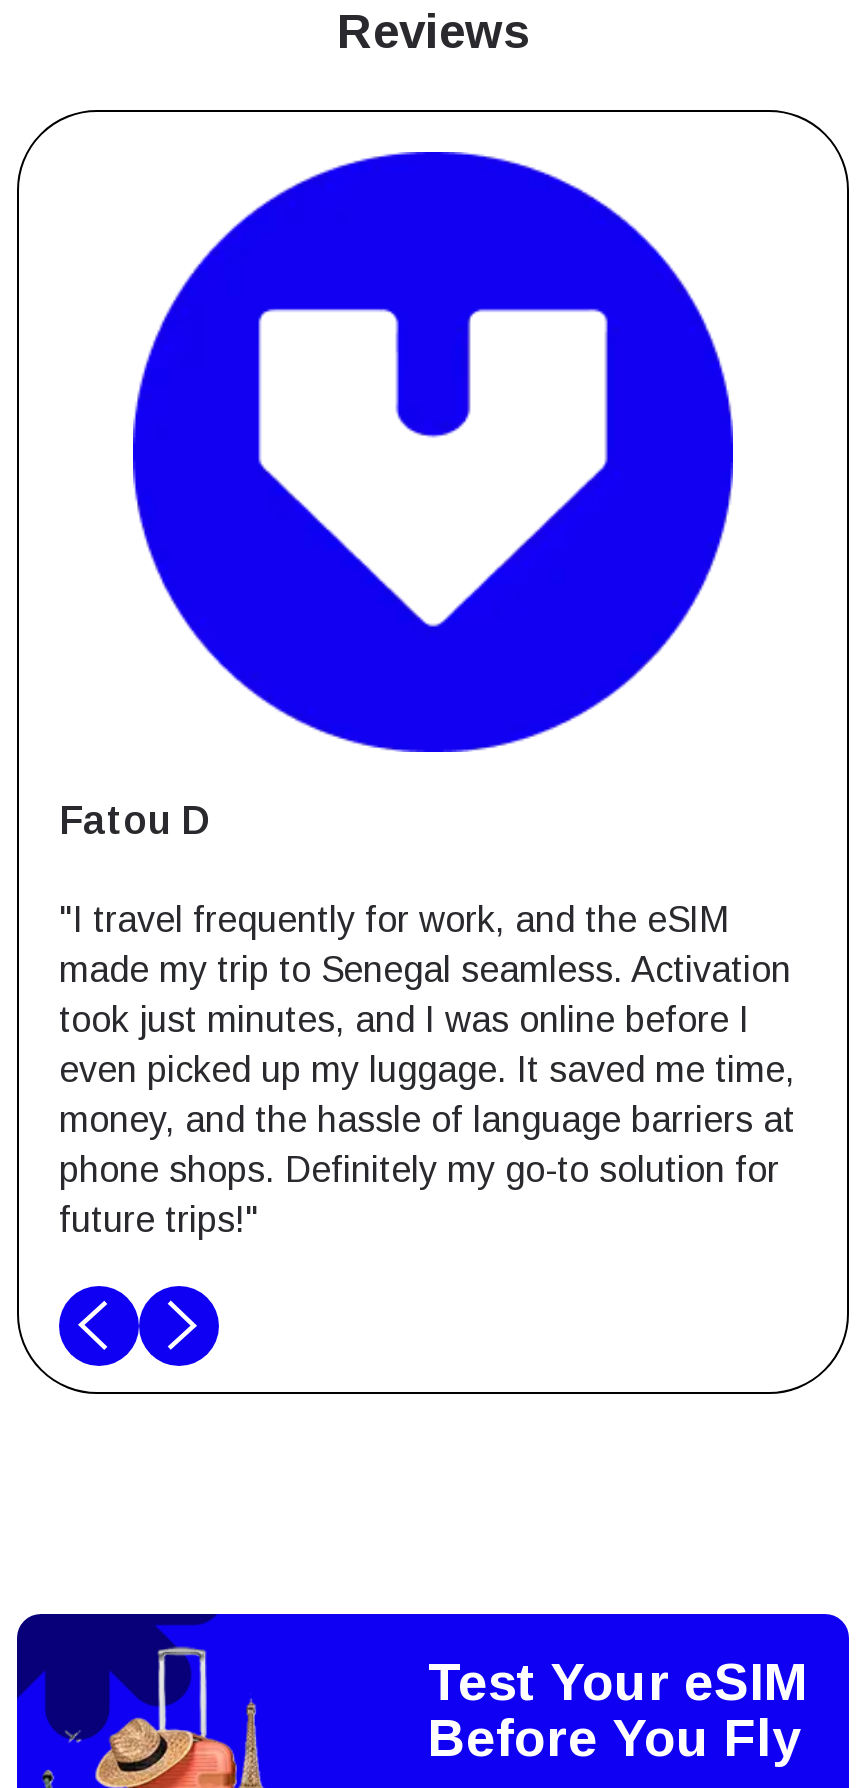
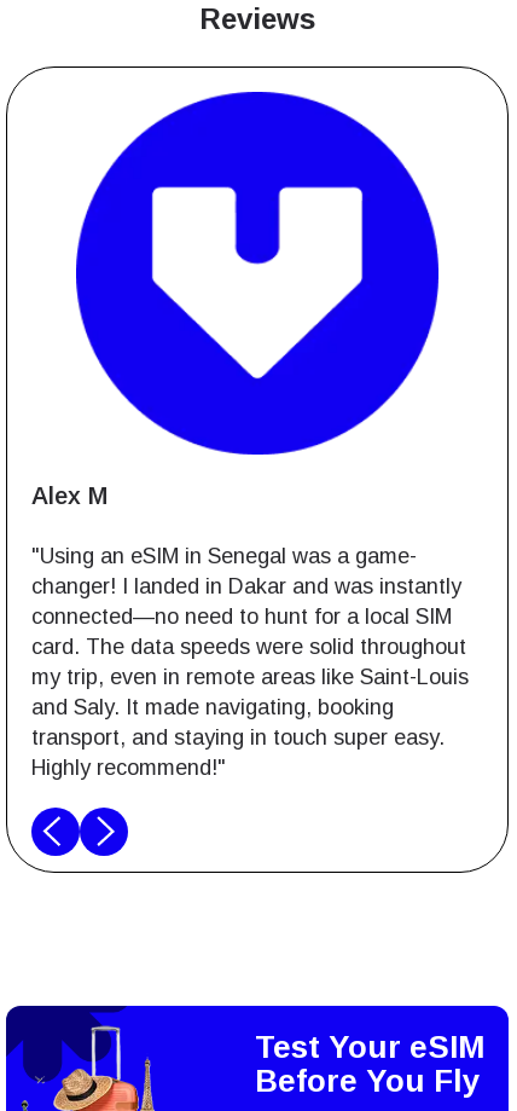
[59,798,209,842] Fatou D -> [31,482,108,509] Alex M
[59,900,795,1240] "I travel frequently for work, and the eSIM | made my trip to Senegal seamless. Activation | took just minutes, and I was online before I | even picked up my luggage. It saved me time, | money, and the hassle of language barriers at | phone shops. Definitely my go-to solution for | future trips!" -> [31,544,469,780] "Using an eSIM in Senegal was a game- | changer! I landed in Dakar and was instantly | connected—no need to hunt for a local SIM | card. The data speeds were solid throughout | my trip, even in remote areas like Saint-Louis | and Saly. It made navigating, booking | transport, and staying in touch super easy. | Highly recommend!"

